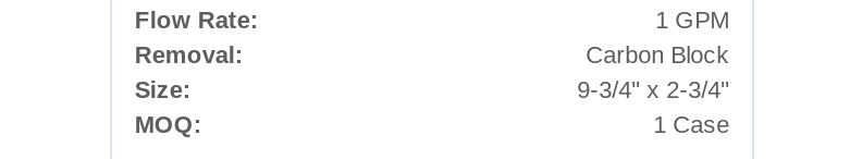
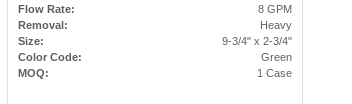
[656,7,730,33] 1 GPM -> [258,3,292,15] 8 GPM
[586,41,730,68] Carbon Block -> [260,19,292,31] Heavy
none -> [18,51,292,63] Color Code: | Green

